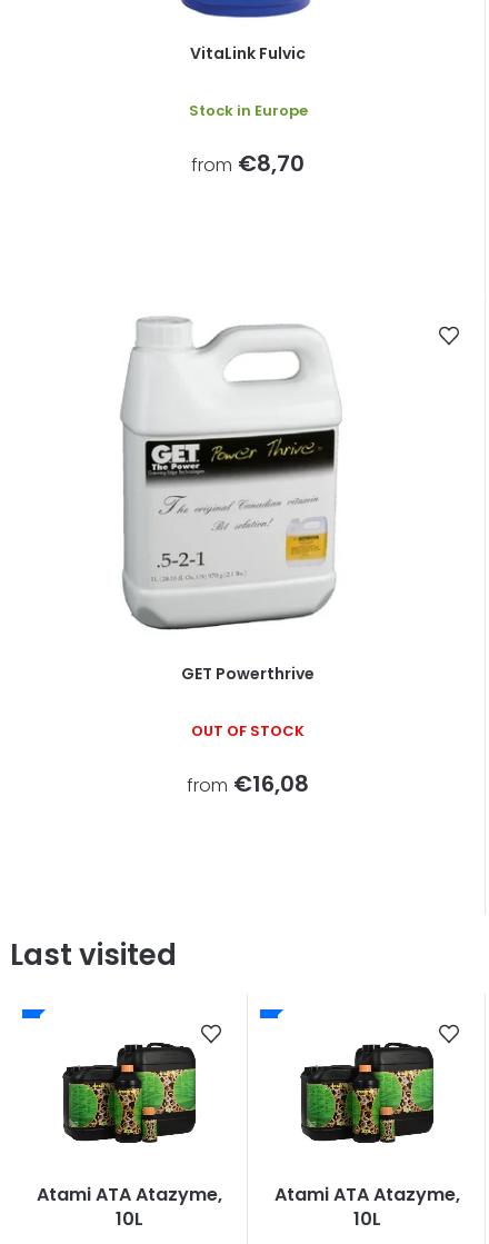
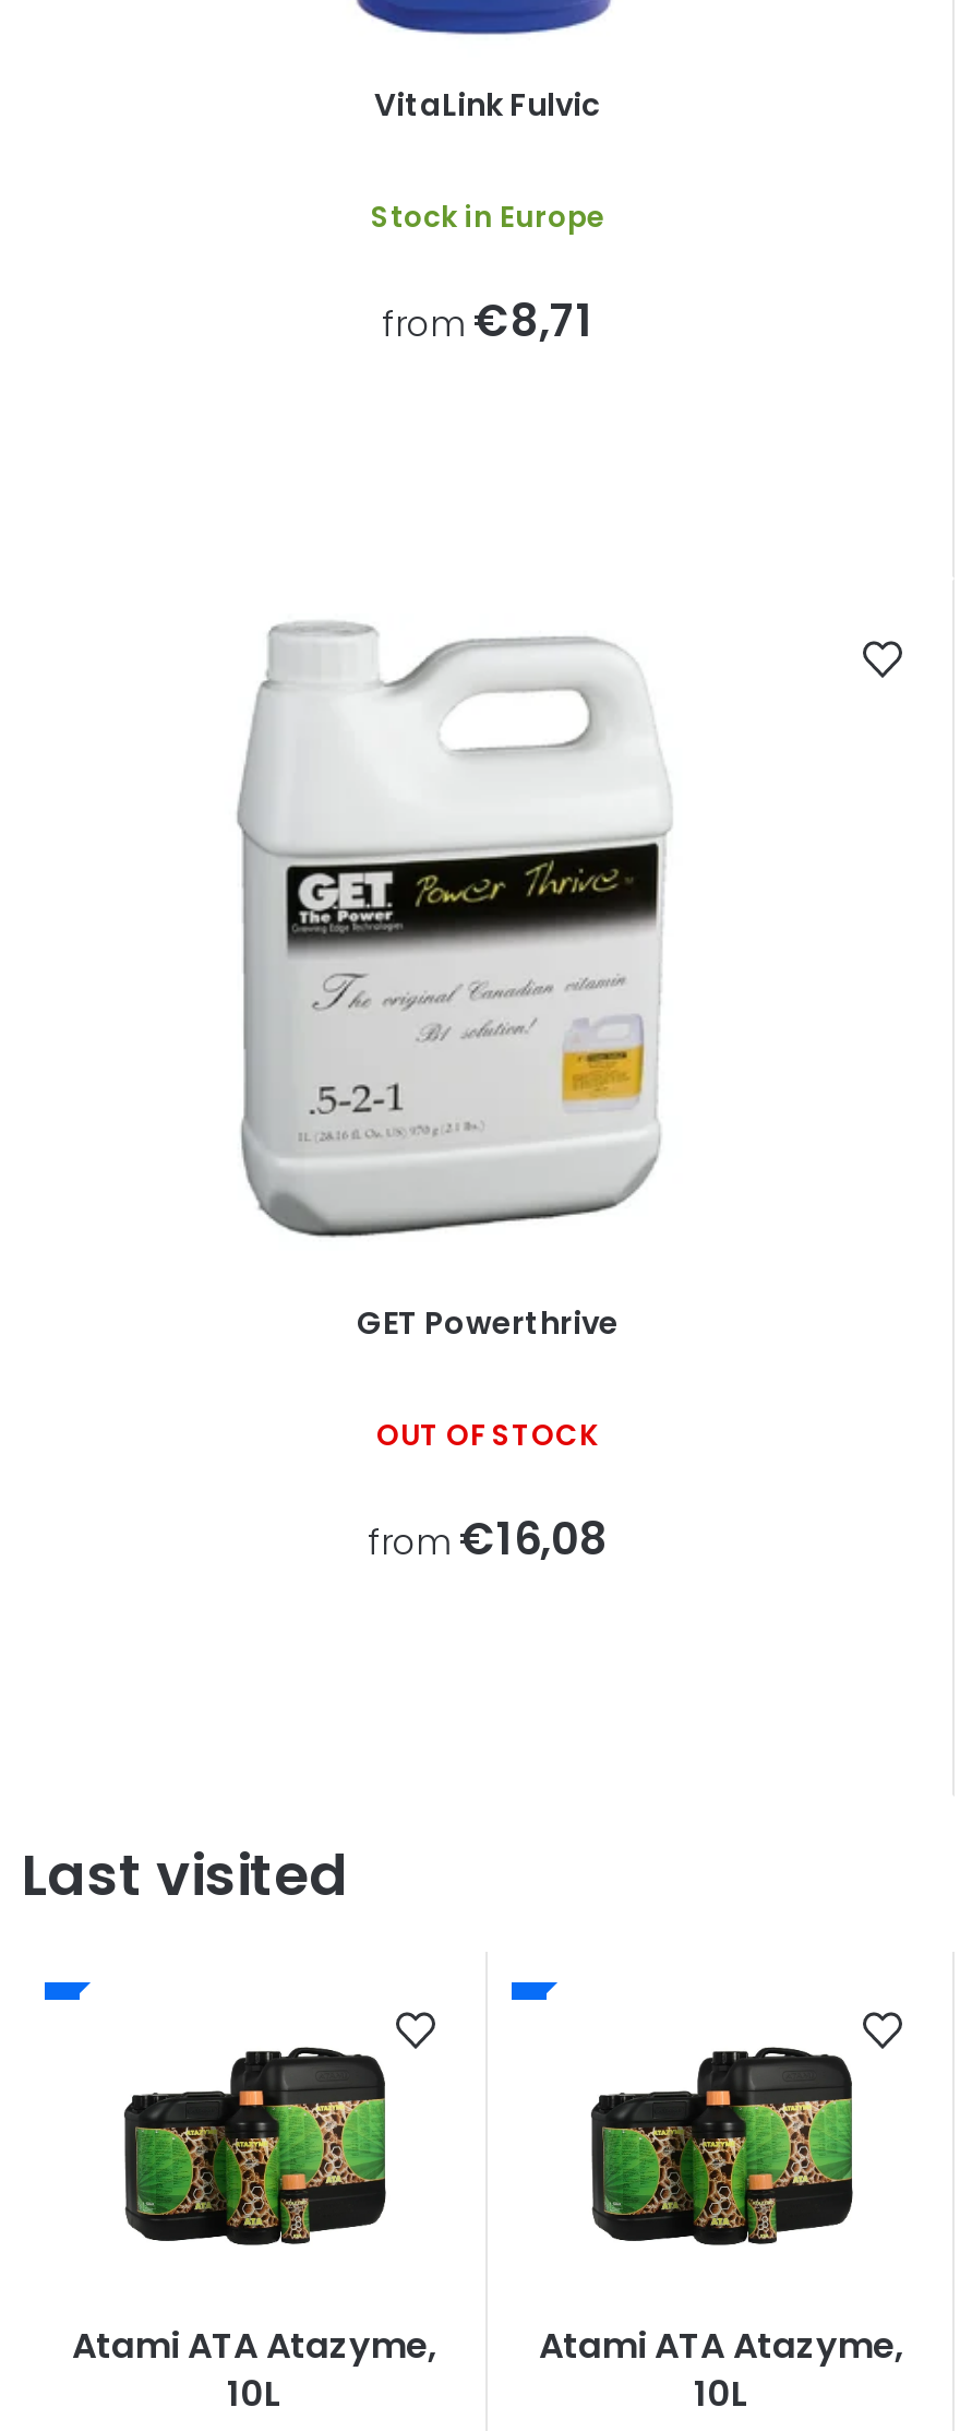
[191,148,305,179] from €8,70 -> [382,291,593,352] from €8,71

